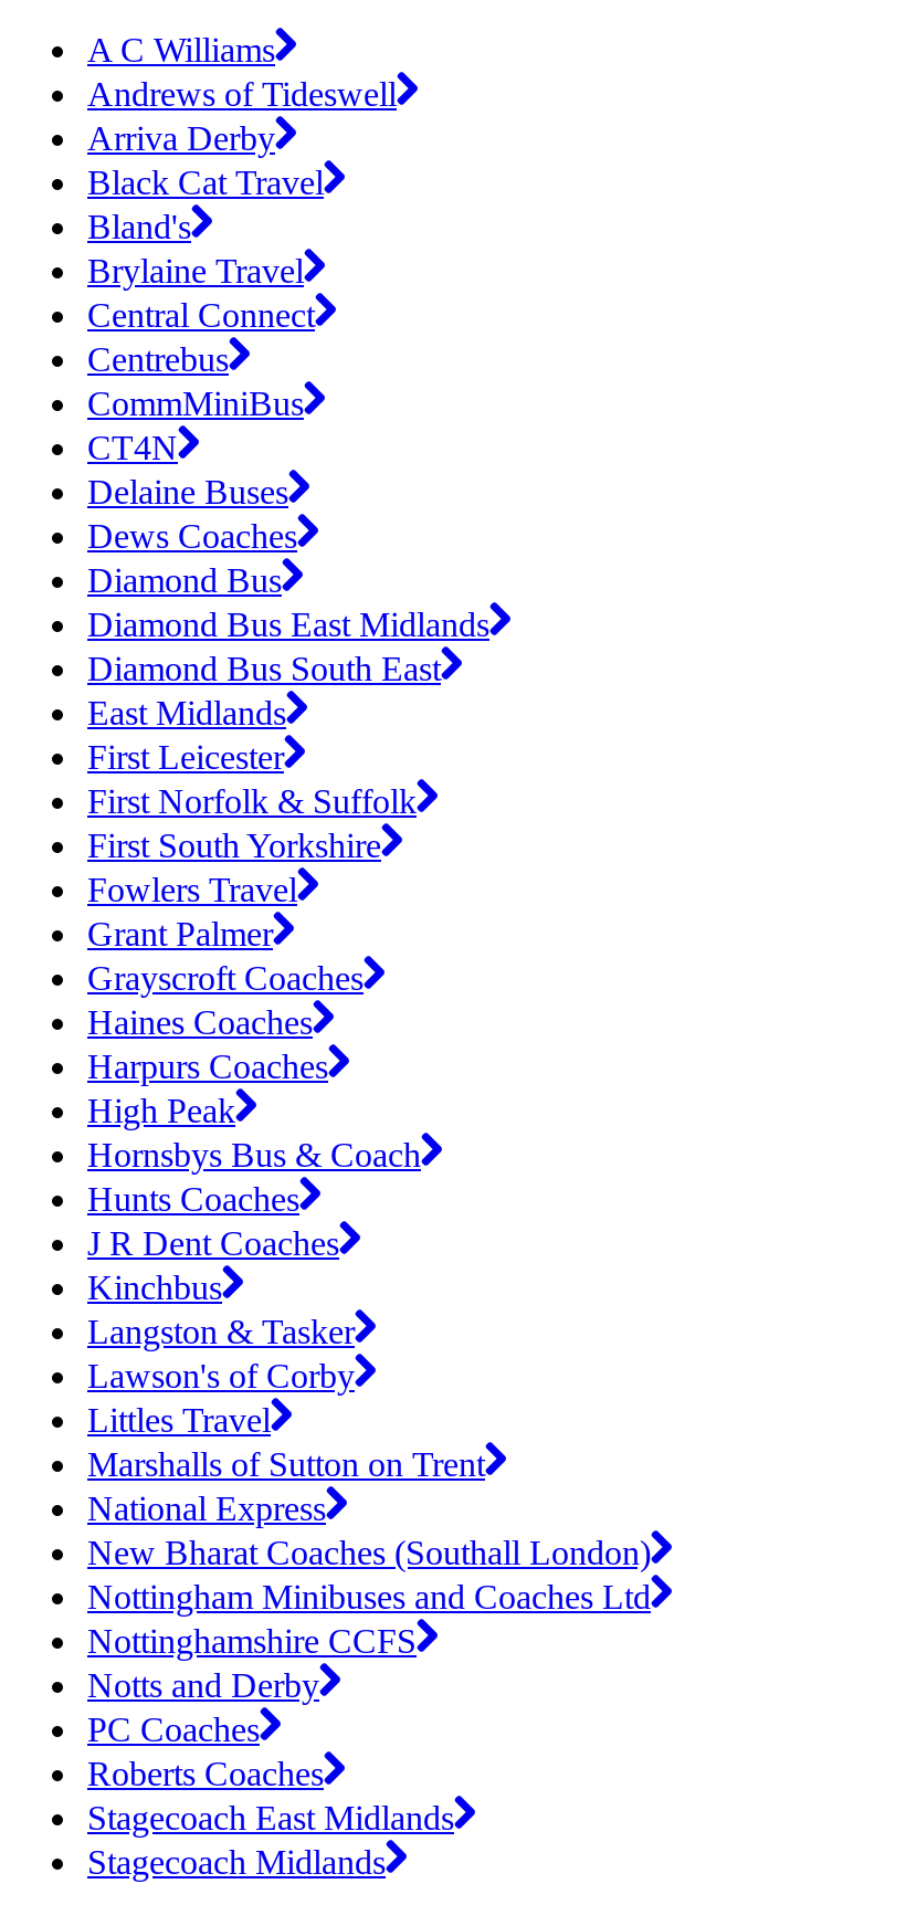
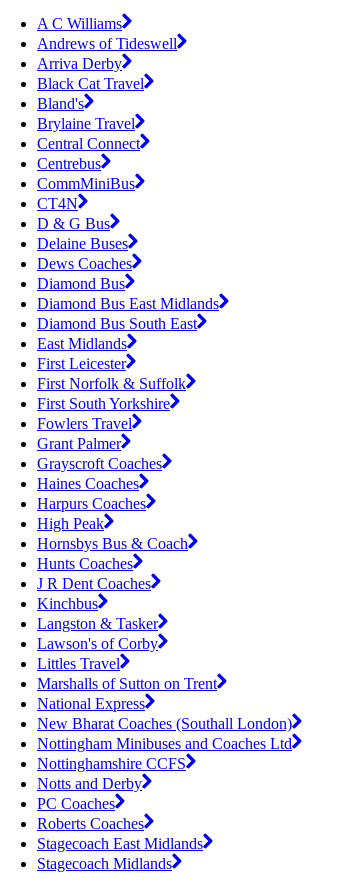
none -> [37,215,110,232] D & G Bus

